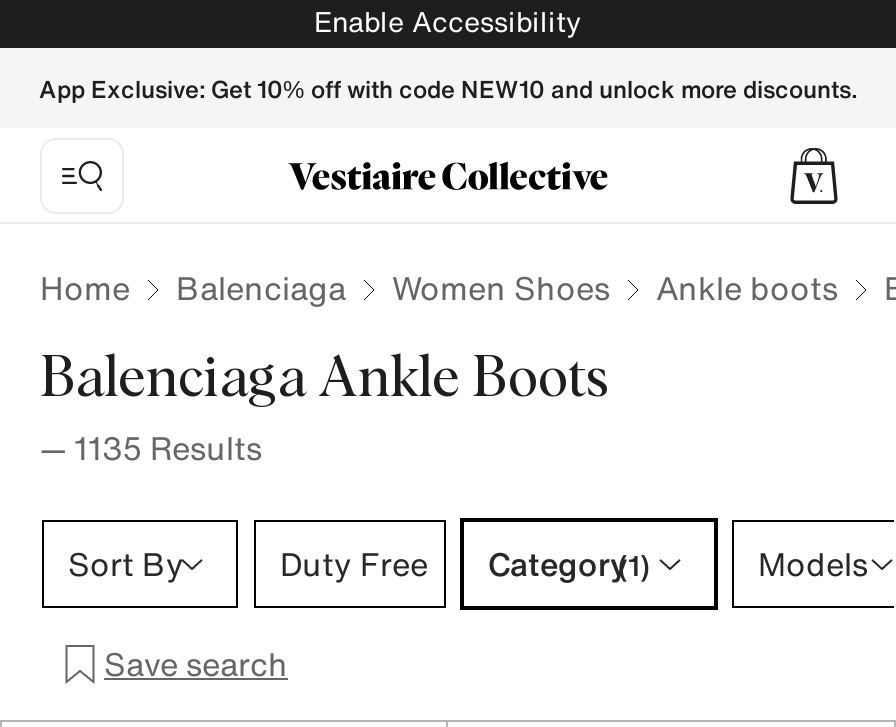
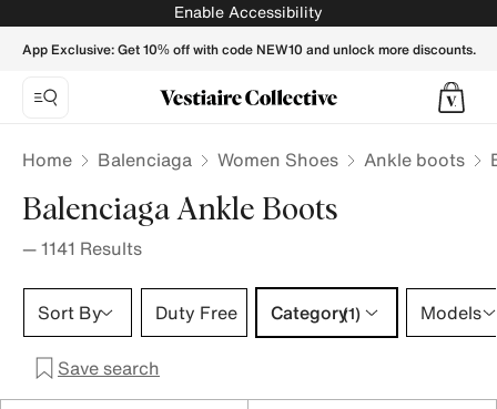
[40,424,262,472] — 1135 Results -> [22,235,142,262] — 1141 Results

